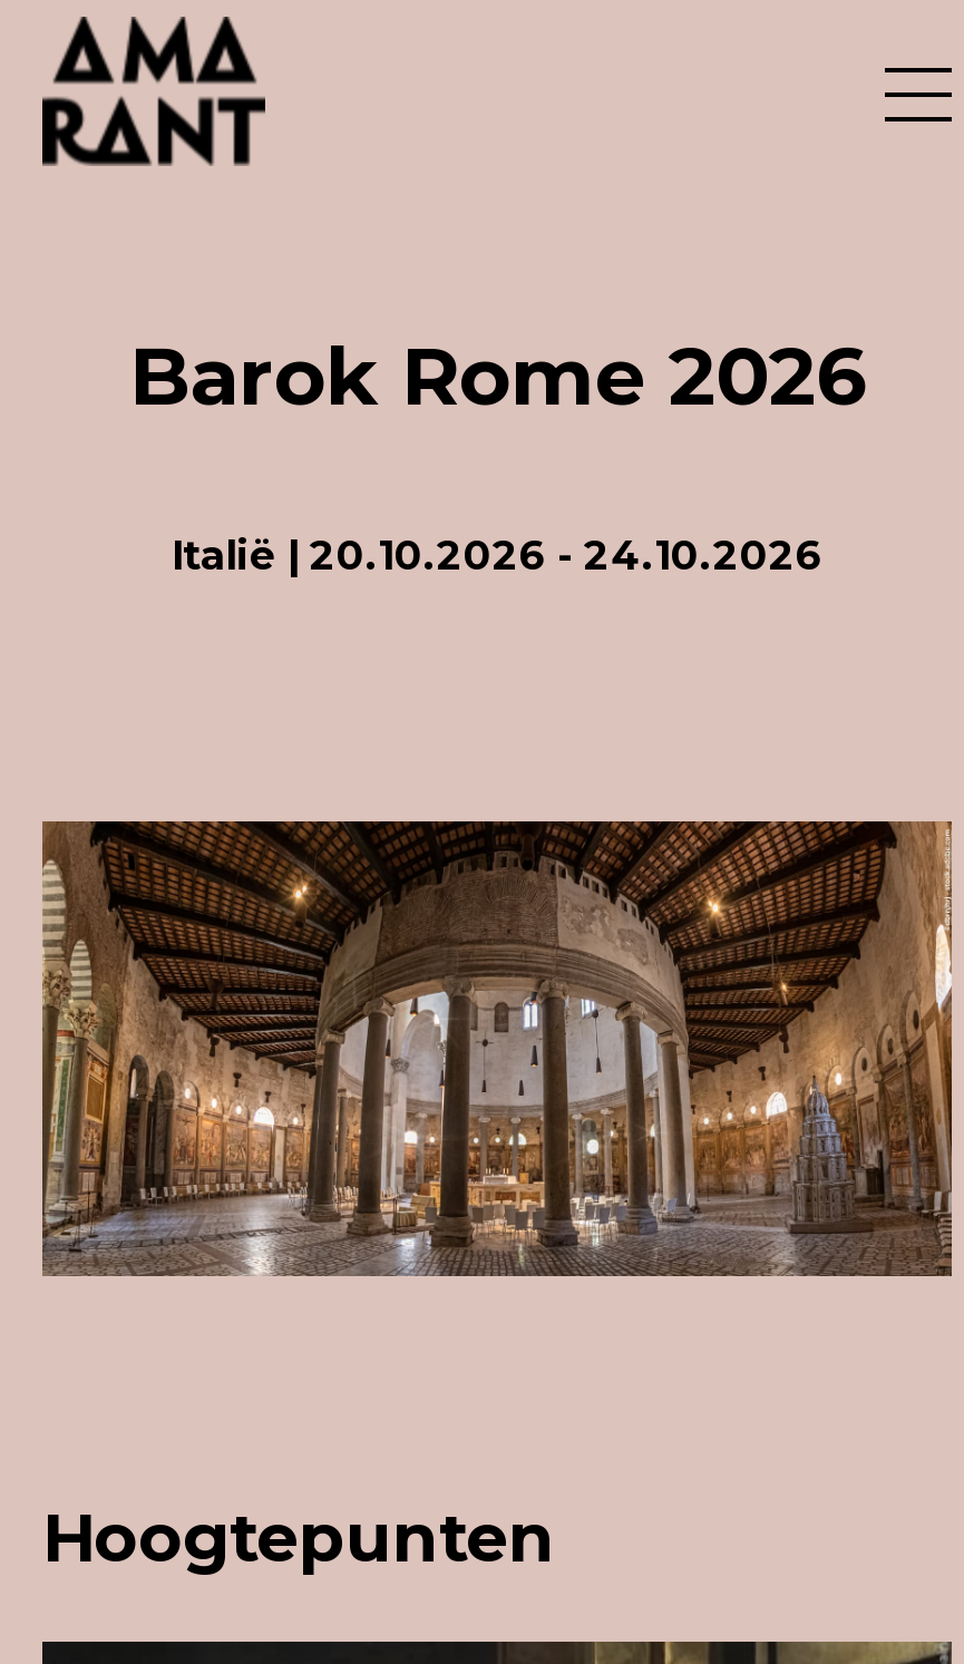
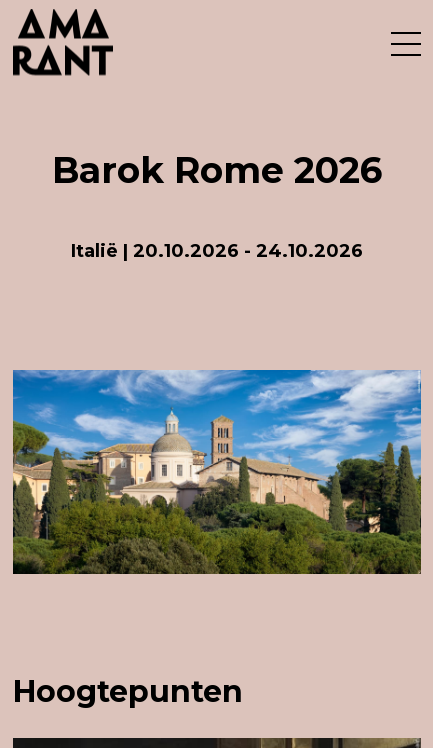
[40,819,954,1276] [image] -> [12,369,422,575] [image]

